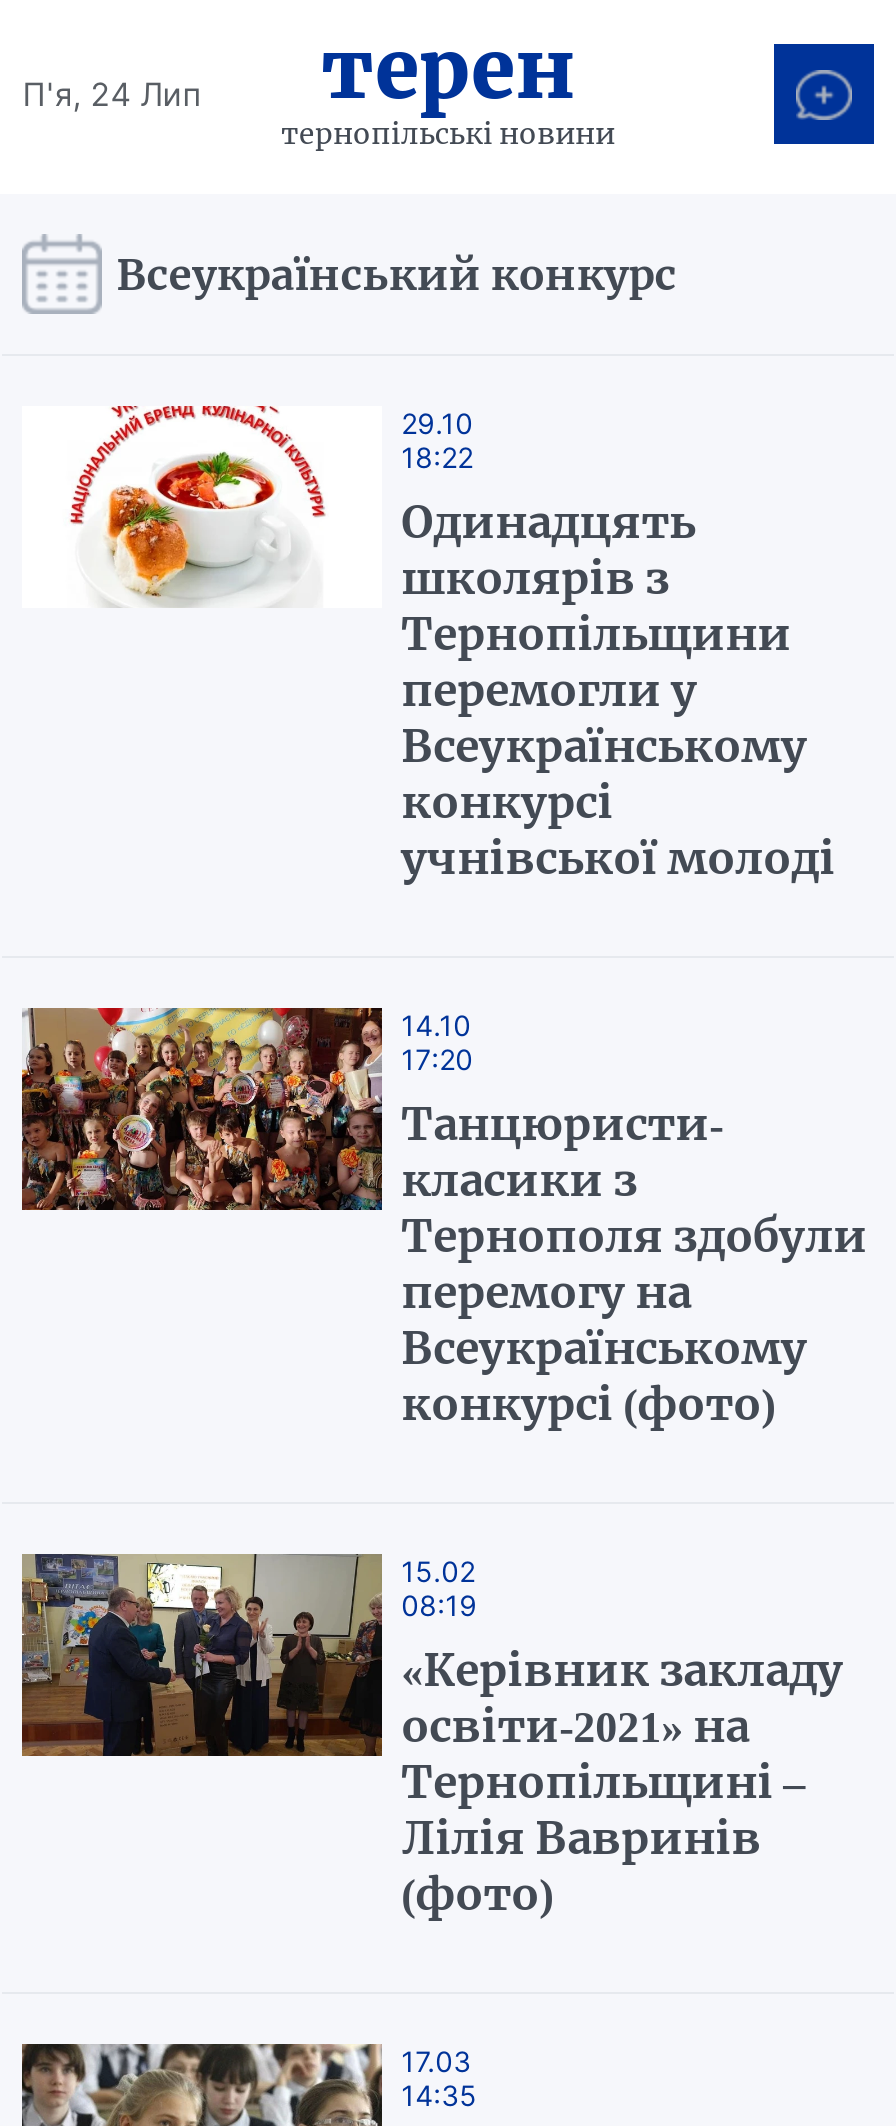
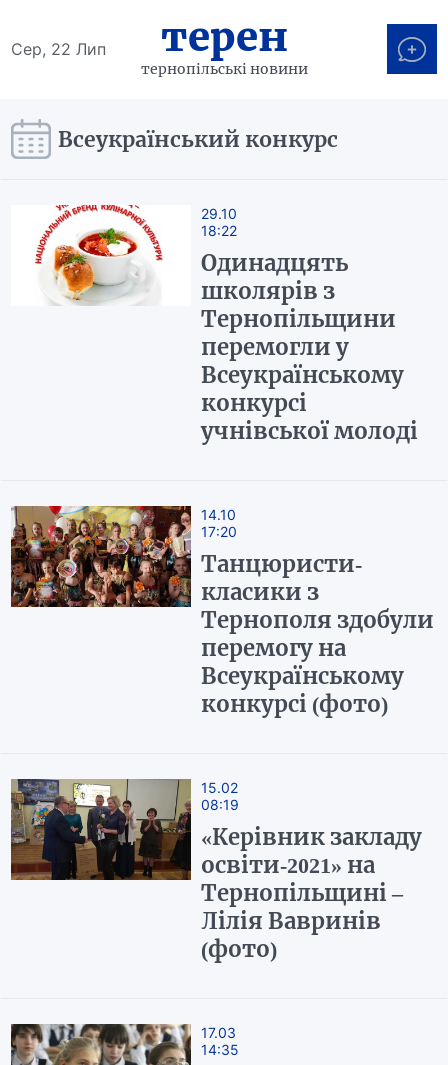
[22,74,200,114] П'я, 24 Лип -> [11,39,106,59] Сер, 22 Лип

